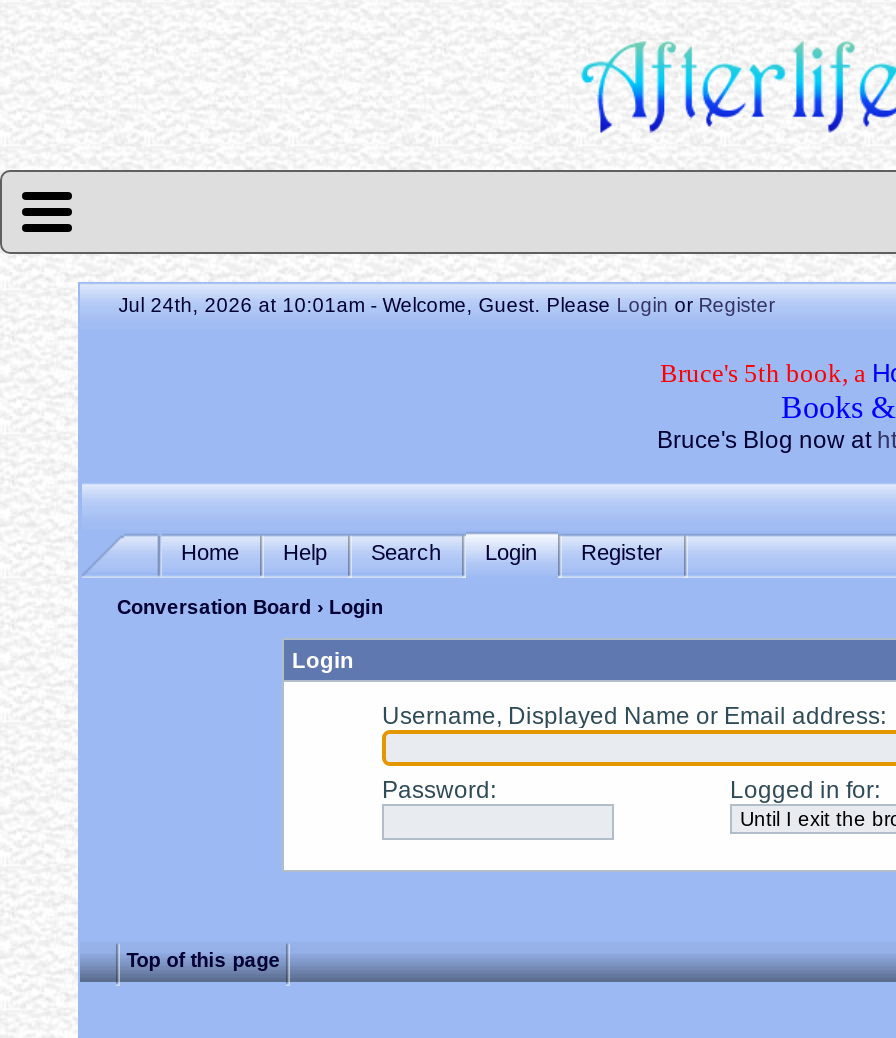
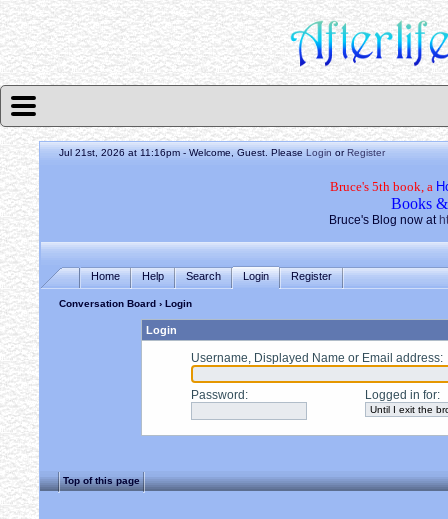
[118,294,774,316] Jul 24th, 2026 at 10:01am - Welcome, Guest. Please Login or Register -> [59,147,385,158] Jul 21st, 2026 at 11:16pm - Welcome, Guest. Please Login or Register

